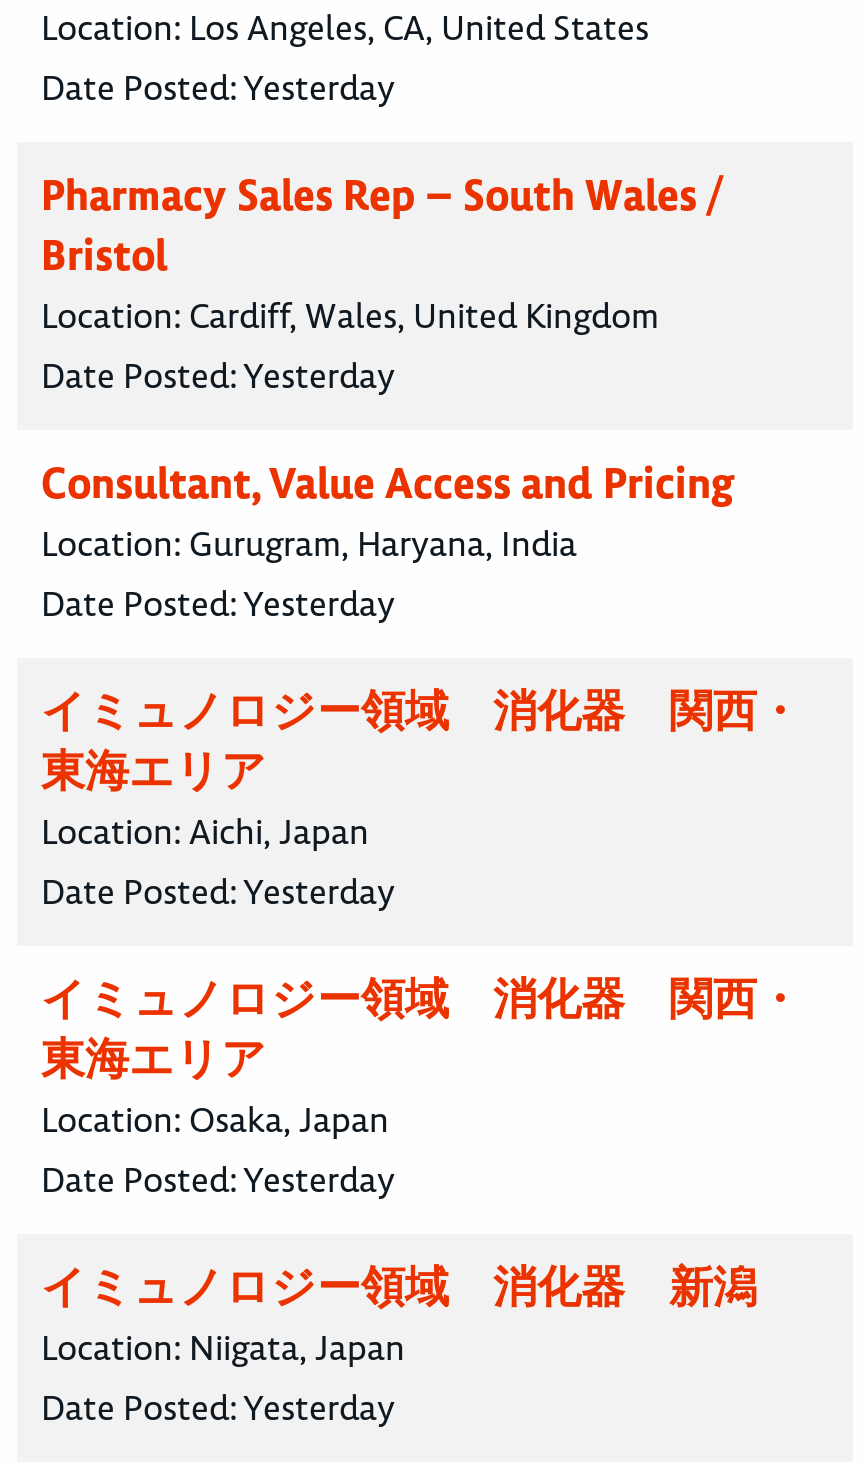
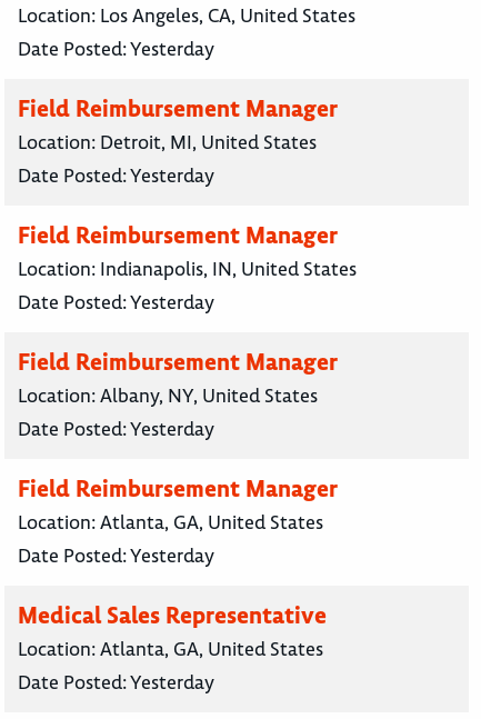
[41,168,723,338] Pharmacy Sales Rep – South Wales / | Bristol | Location: Cardiff, Wales, United Kingdom -> [18,93,338,155] Field Reimbursement Manager | Location: Detroit, MI, United States
[41,456,735,566] Consultant, Value Access and Pricing | Location: Gurugram, Haryana, India -> [18,220,357,281] Field Reimbursement Manager | Location: Indianapolis, IN, United States
[41,684,801,854] イミュノロジー領域 消化器 関西・ | 東海エリア | Location: Aichi, Japan -> [18,347,338,408] Field Reimbursement Manager | Location: Albany, NY, United States
[41,972,801,1142] イミュノロジー領域 消化器 関西・ | 東海エリア | Location: Osaka, Japan -> [18,474,338,535] Field Reimbursement Manager | Location: Atlanta, GA, United States
[41,1260,757,1370] イミュノロジー領域 消化器 新潟 | Location: Niigata, Japan -> [18,600,327,661] Medical Sales Representative | Location: Atlanta, GA, United States

